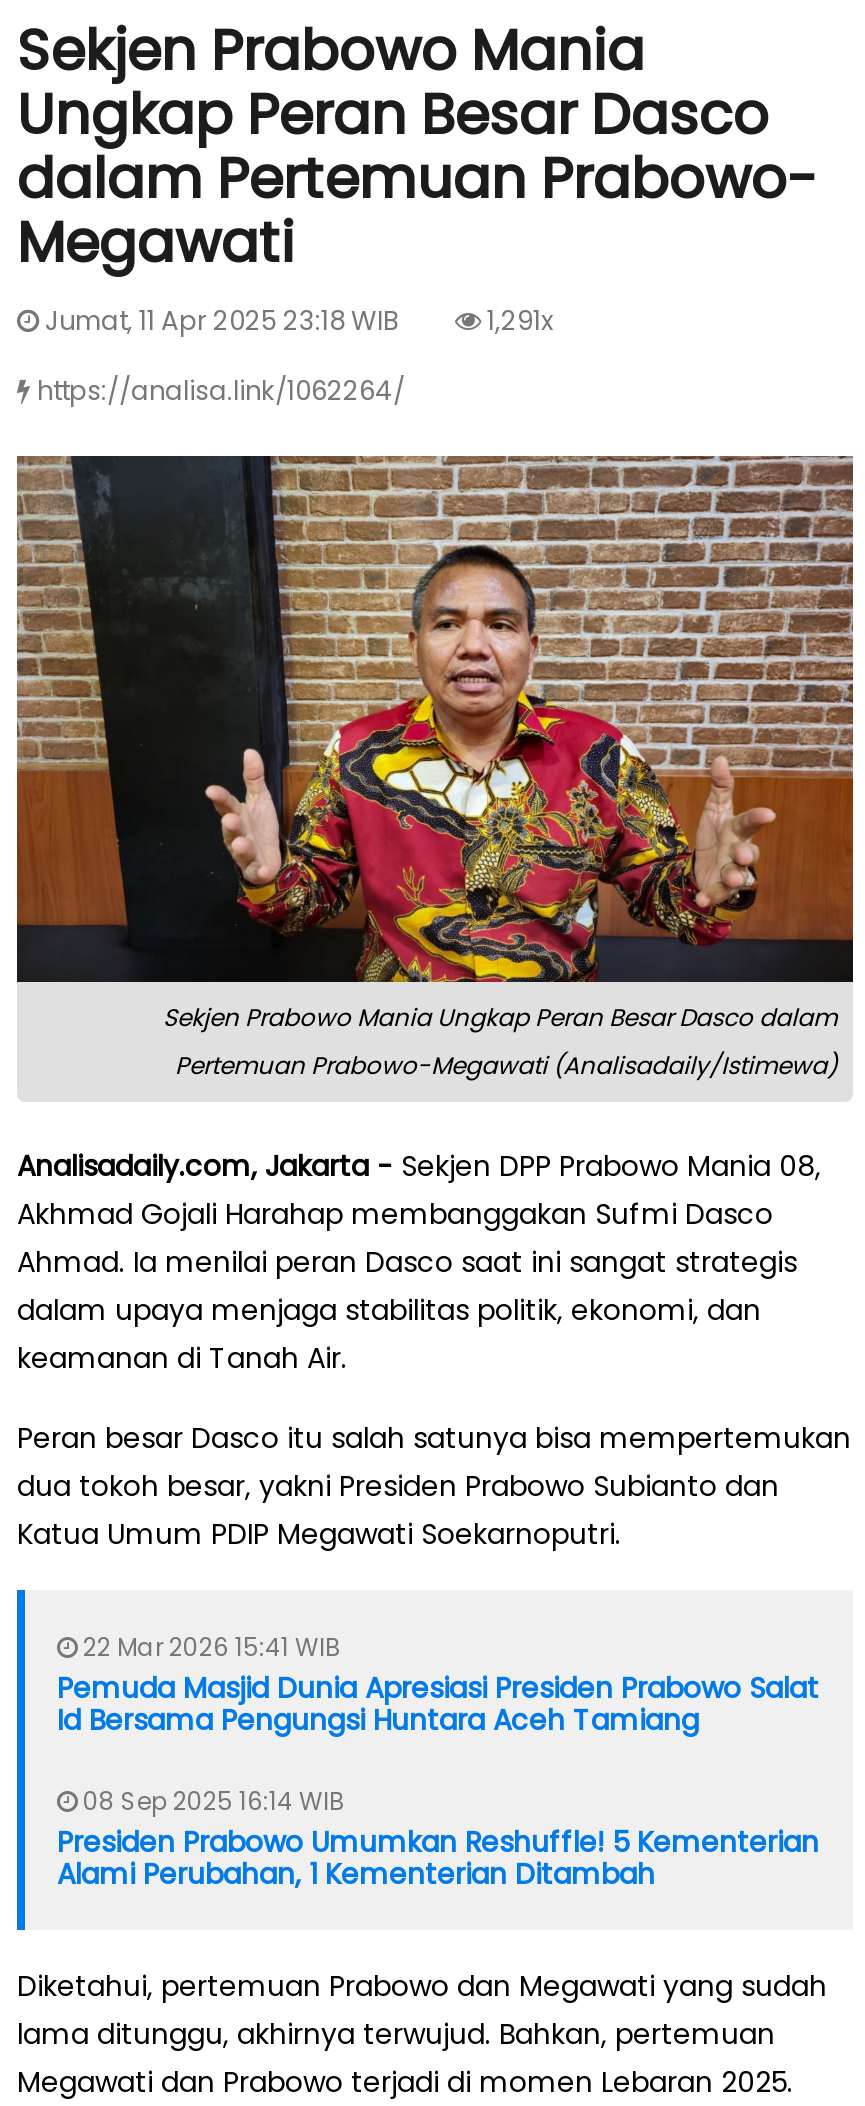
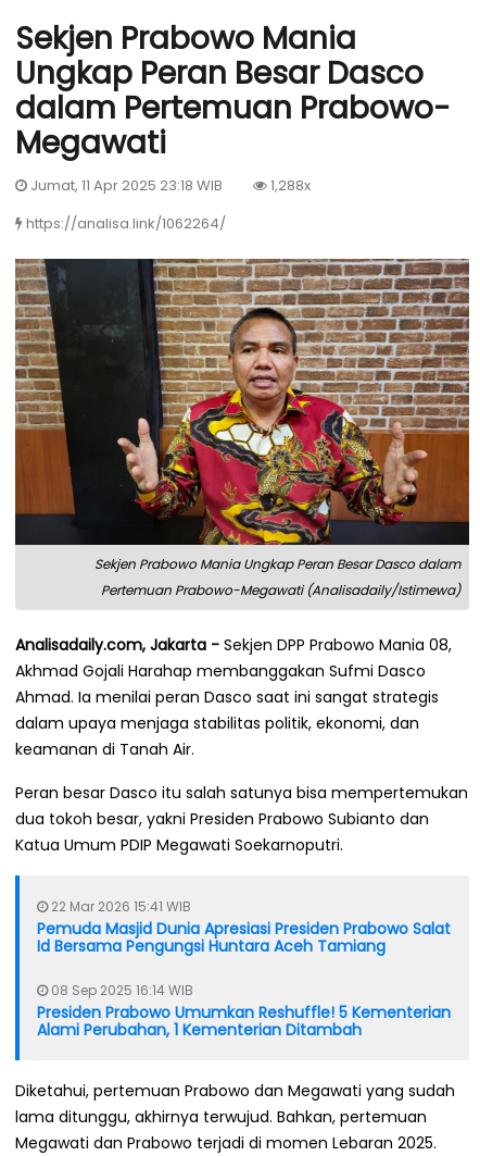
[481,302,553,340] 1,291x -> [267,175,311,196] 1,288x

